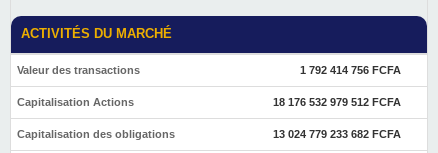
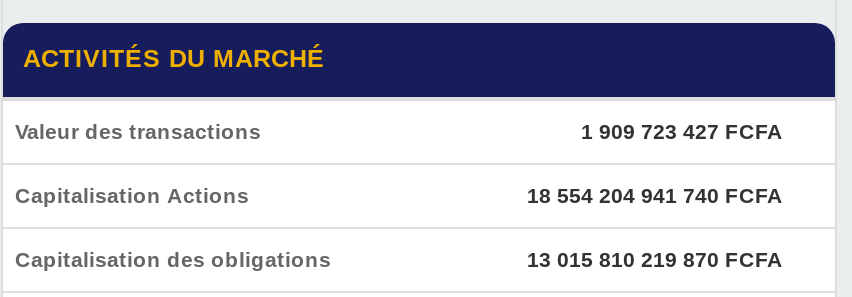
[300,64,401,76] 1 792 414 756 FCFA -> [581,120,783,144] 1 909 723 427 FCFA
[273,96,401,108] 18 176 532 979 512 FCFA -> [527,184,783,208] 18 554 204 941 740 FCFA
[273,128,401,140] 13 024 779 233 682 FCFA -> [527,248,783,272] 13 015 810 219 870 FCFA

